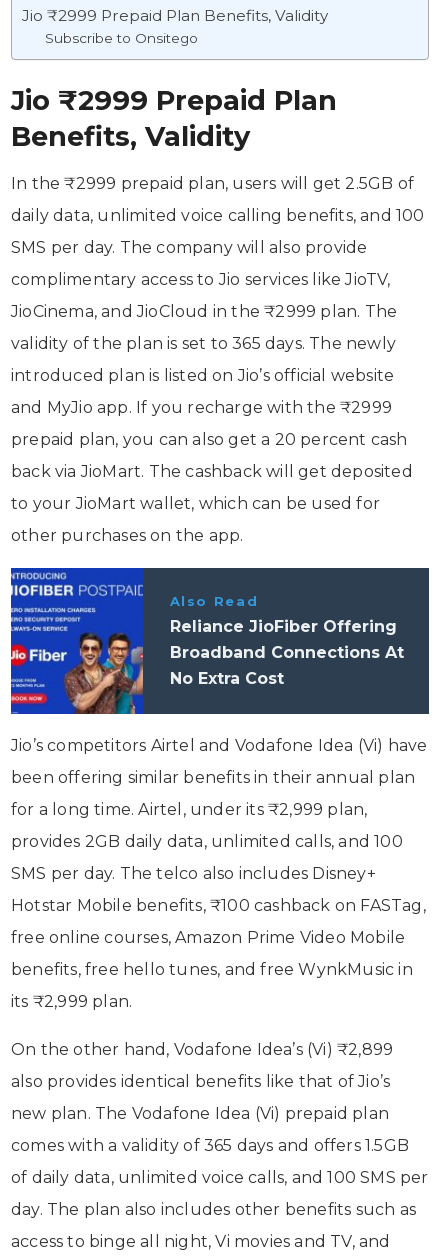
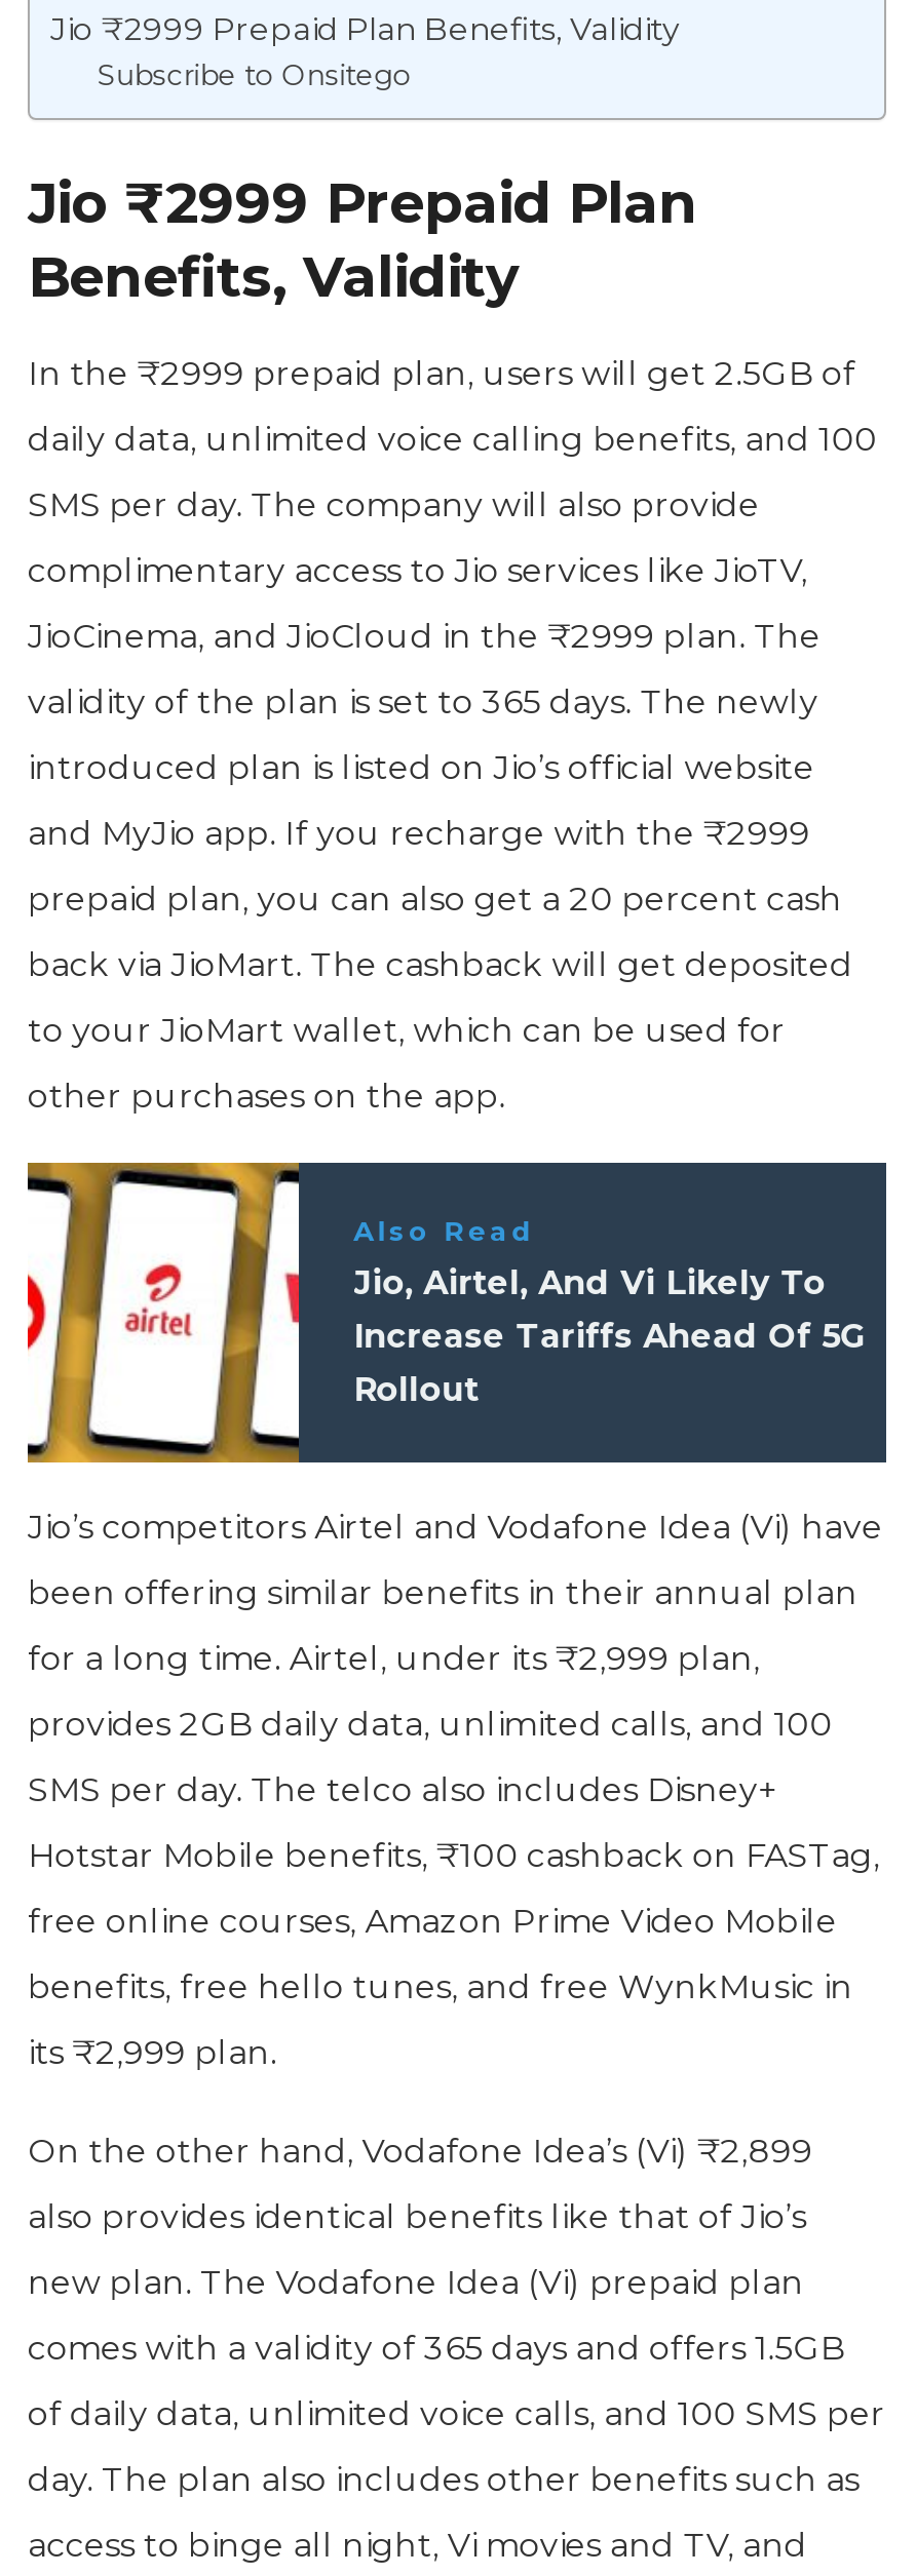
[10,567,404,715] [image] | Reliance JioFiber Offering | Broadband Connections At | No Extra Cost -> [26,1161,867,1465] [image] | Jio, Airtel, And Vi Likely To | Increase Tariffs Ahead Of 5G | Rollout

